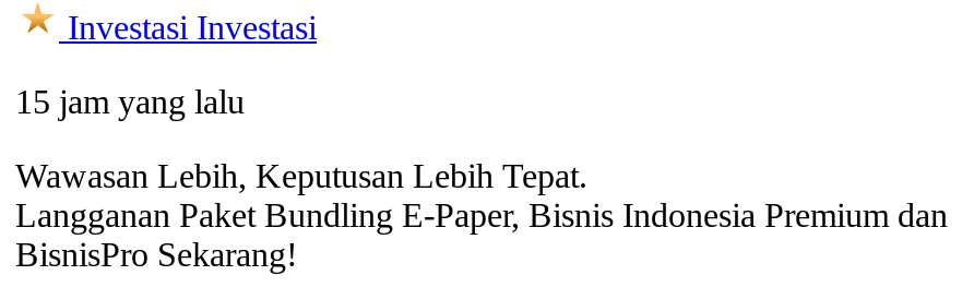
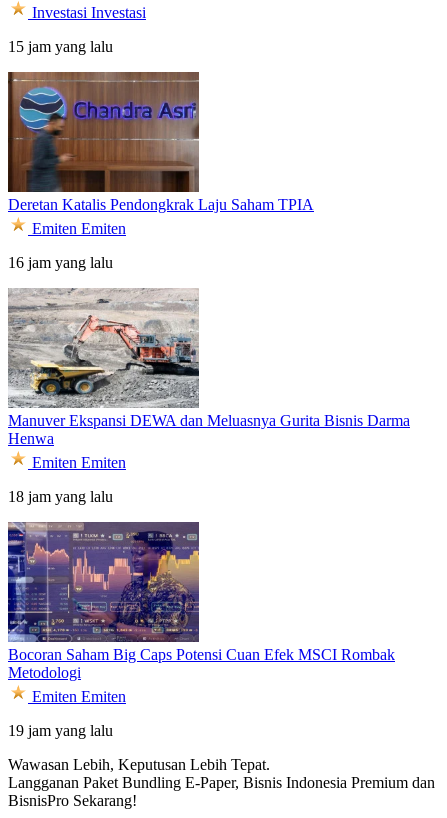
none -> [7,71,314,271] [image] | Deretan Katalis Pendongkrak Laju Saham TPIA | Emiten Emiten | 16 jam yang lalu
none -> [7,287,410,505] [image] | Manuver Ekspansi DEWA dan Meluasnya Gurita Bisnis Darma | Henwa | Emiten Emiten | 18 jam yang lalu
none -> [7,521,395,739] [image] | Bocoran Saham Big Caps Potensi Cuan Efek MSCI Rombak | Metodologi | Emiten Emiten | 19 jam yang lalu

